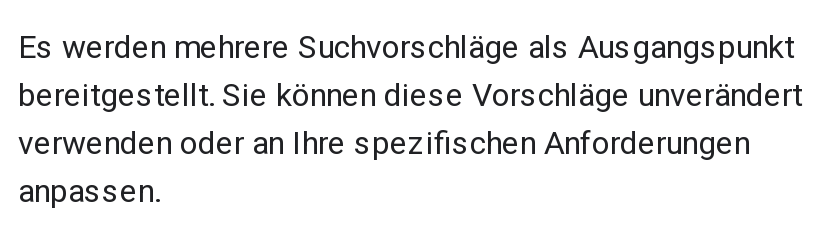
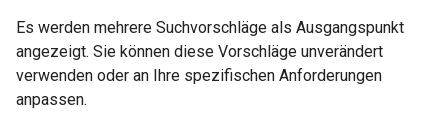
[18,76,802,114] bereitgestellt. Sie können diese Vorschläge unverändert -> [16,42,383,61] angezeigt. Sie können diese Vorschläge unverändert

